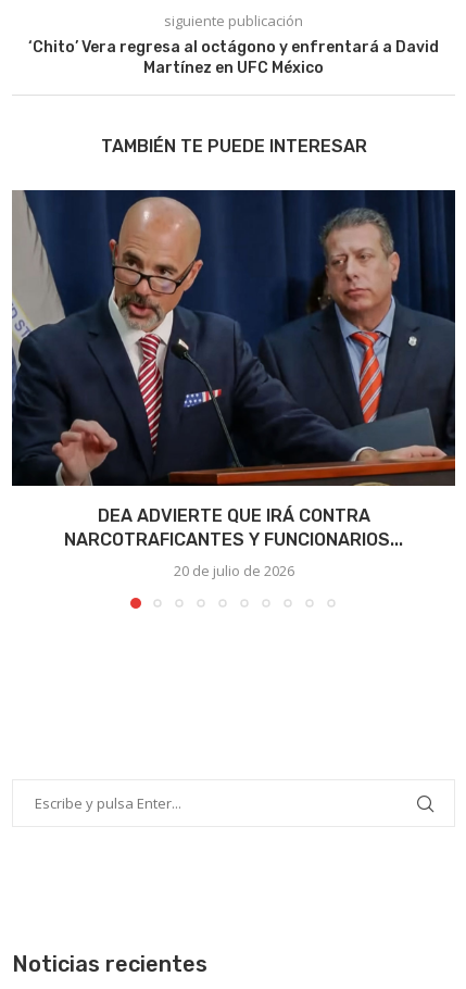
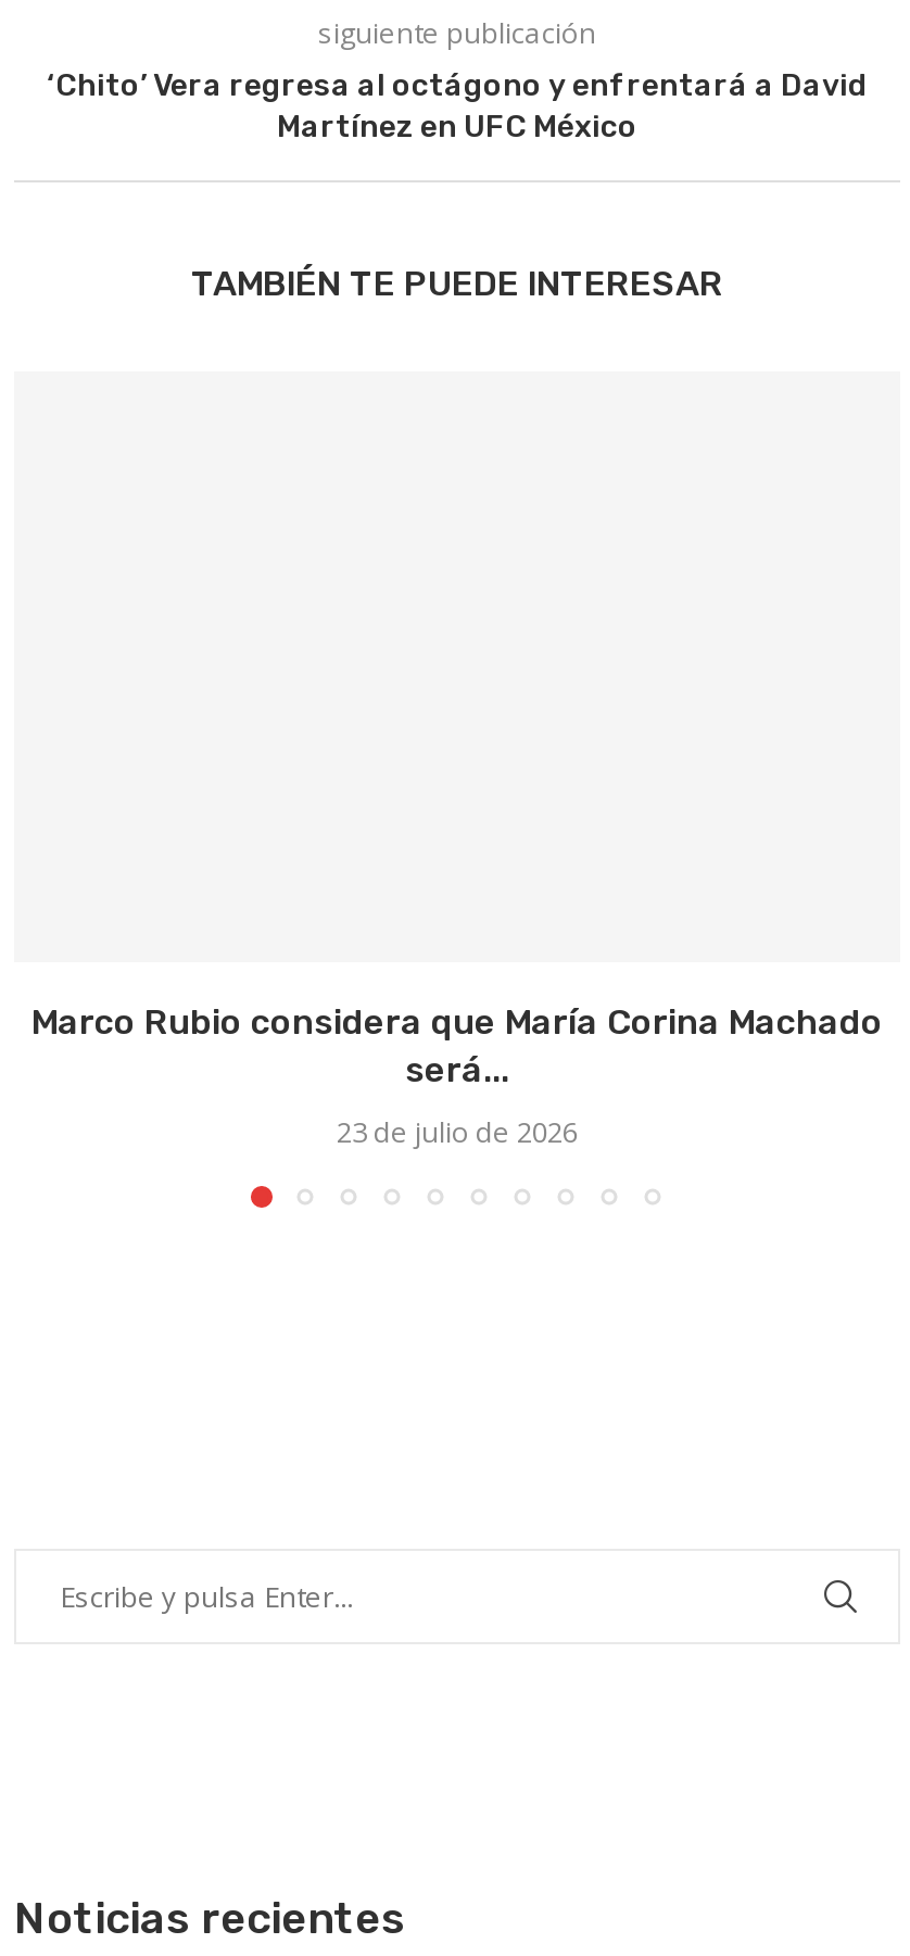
[11,189,456,487] [image] -> none
[64,505,403,550] DEA ADVIERTE QUE IRÁ CONTRA | NARCOTRAFICANTES Y FUNCIONARIOS... -> [31,1001,883,1090] Marco Rubio considera que María Corina Machado | será...
[173,561,294,580] 20 de julio de 2026 -> [337,1112,578,1151] 23 de julio de 2026

